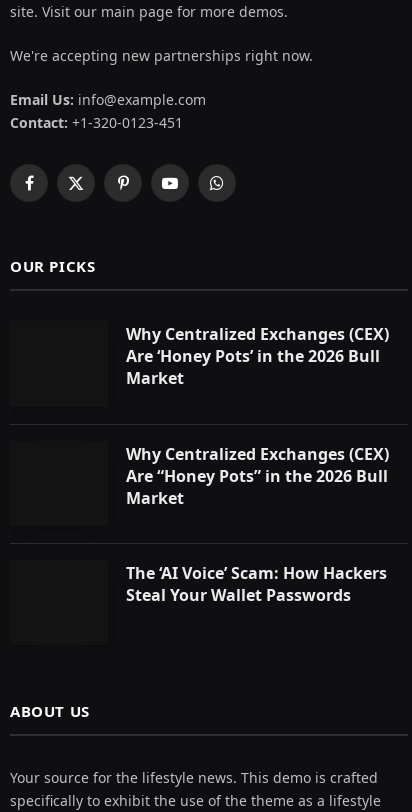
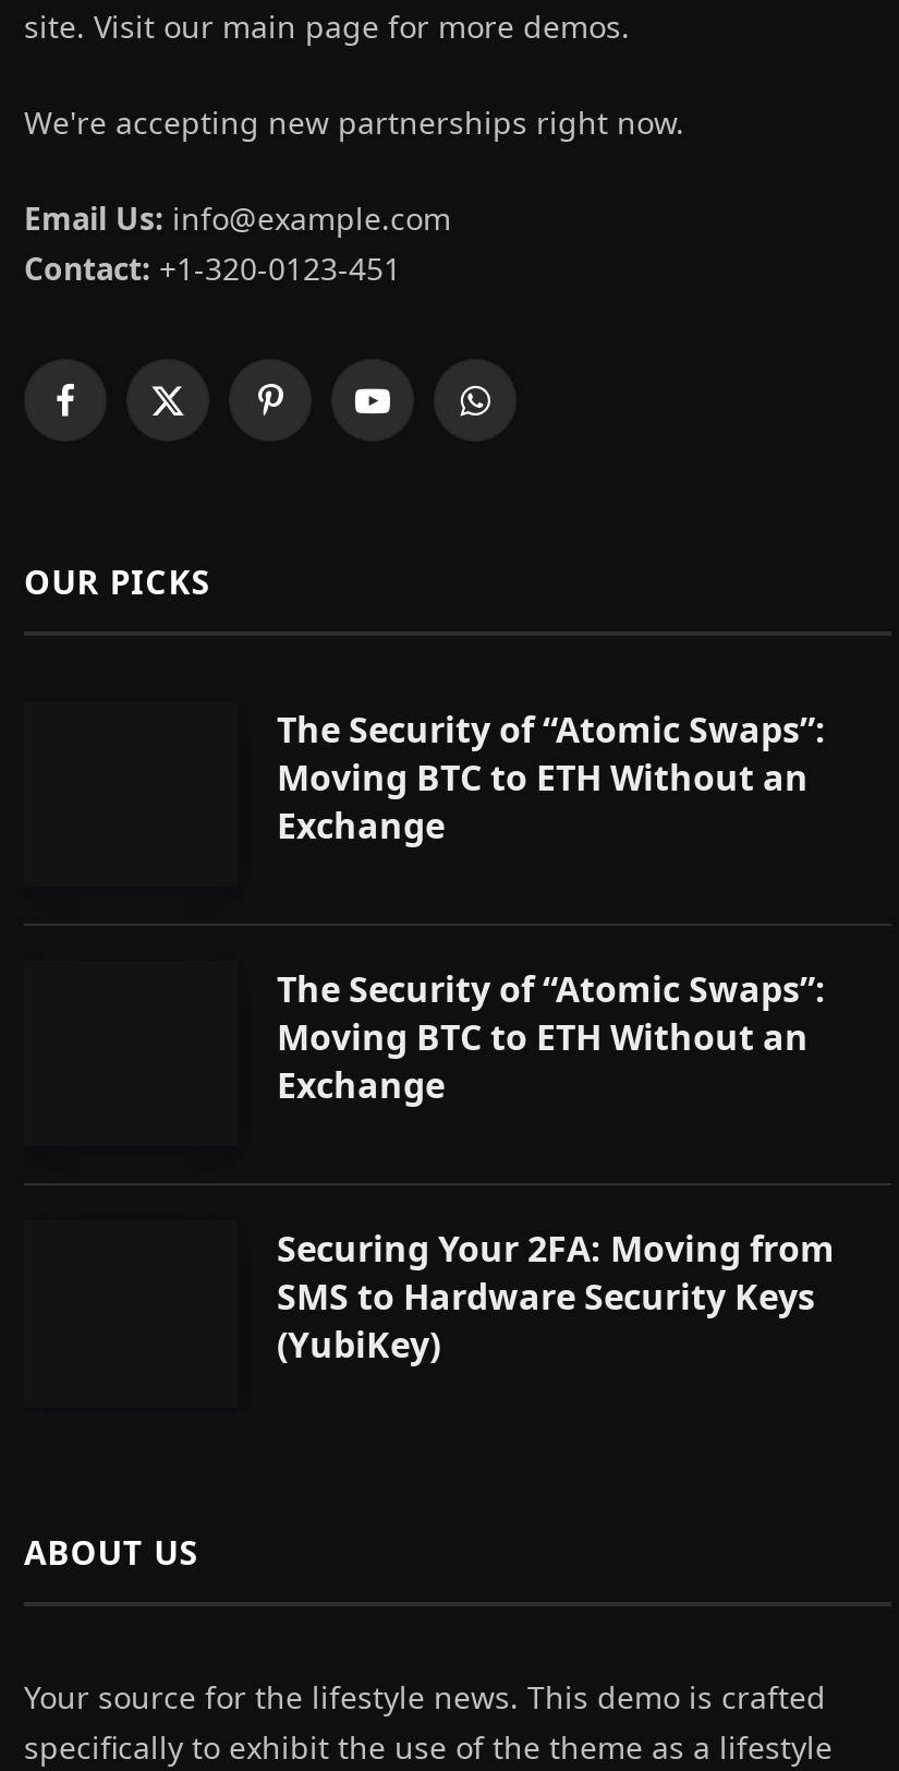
[126,323,389,389] Why Centralized Exchanges (CEX) | Are ‘Honey Pots’ in the 2026 Bull | Market -> [277,705,826,849] The Security of “Atomic Swaps”: | Moving BTC to ETH Without an | Exchange
[126,442,389,508] Why Centralized Exchanges (CEX) | Are “Honey Pots” in the 2026 Bull | Market -> [277,965,826,1109] The Security of “Atomic Swaps”: | Moving BTC to ETH Without an | Exchange
[126,562,387,606] The ‘AI Voice’ Scam: How Hackers | Steal Your Wallet Passwords -> [277,1225,835,1369] Securing Your 2FA: Moving from | SMS to Hardware Security Keys | (YubiKey)

